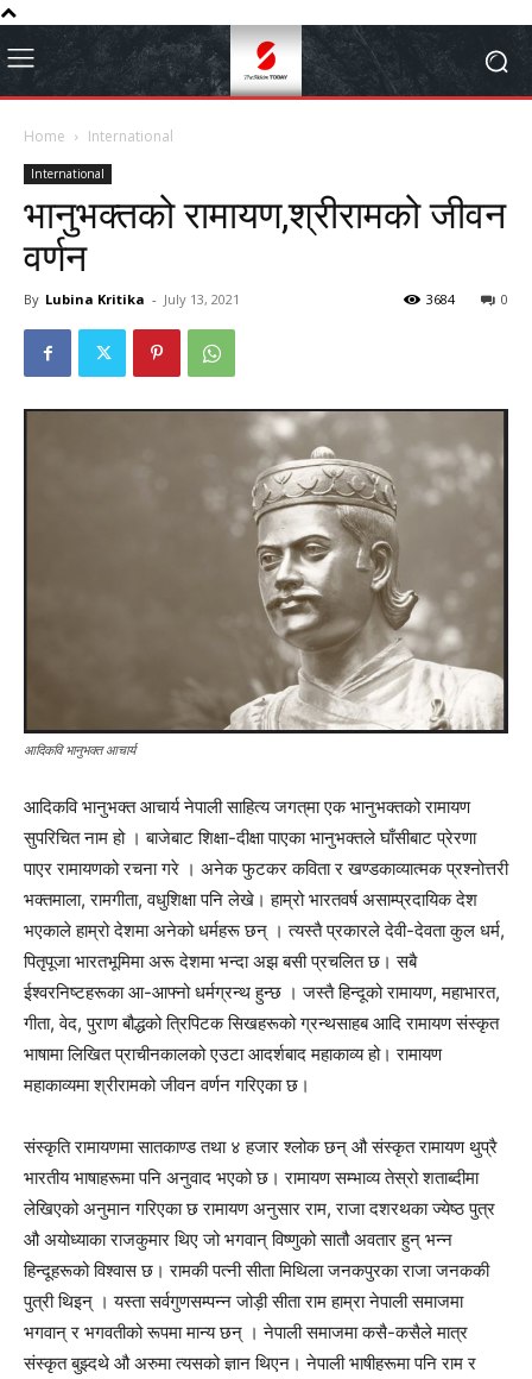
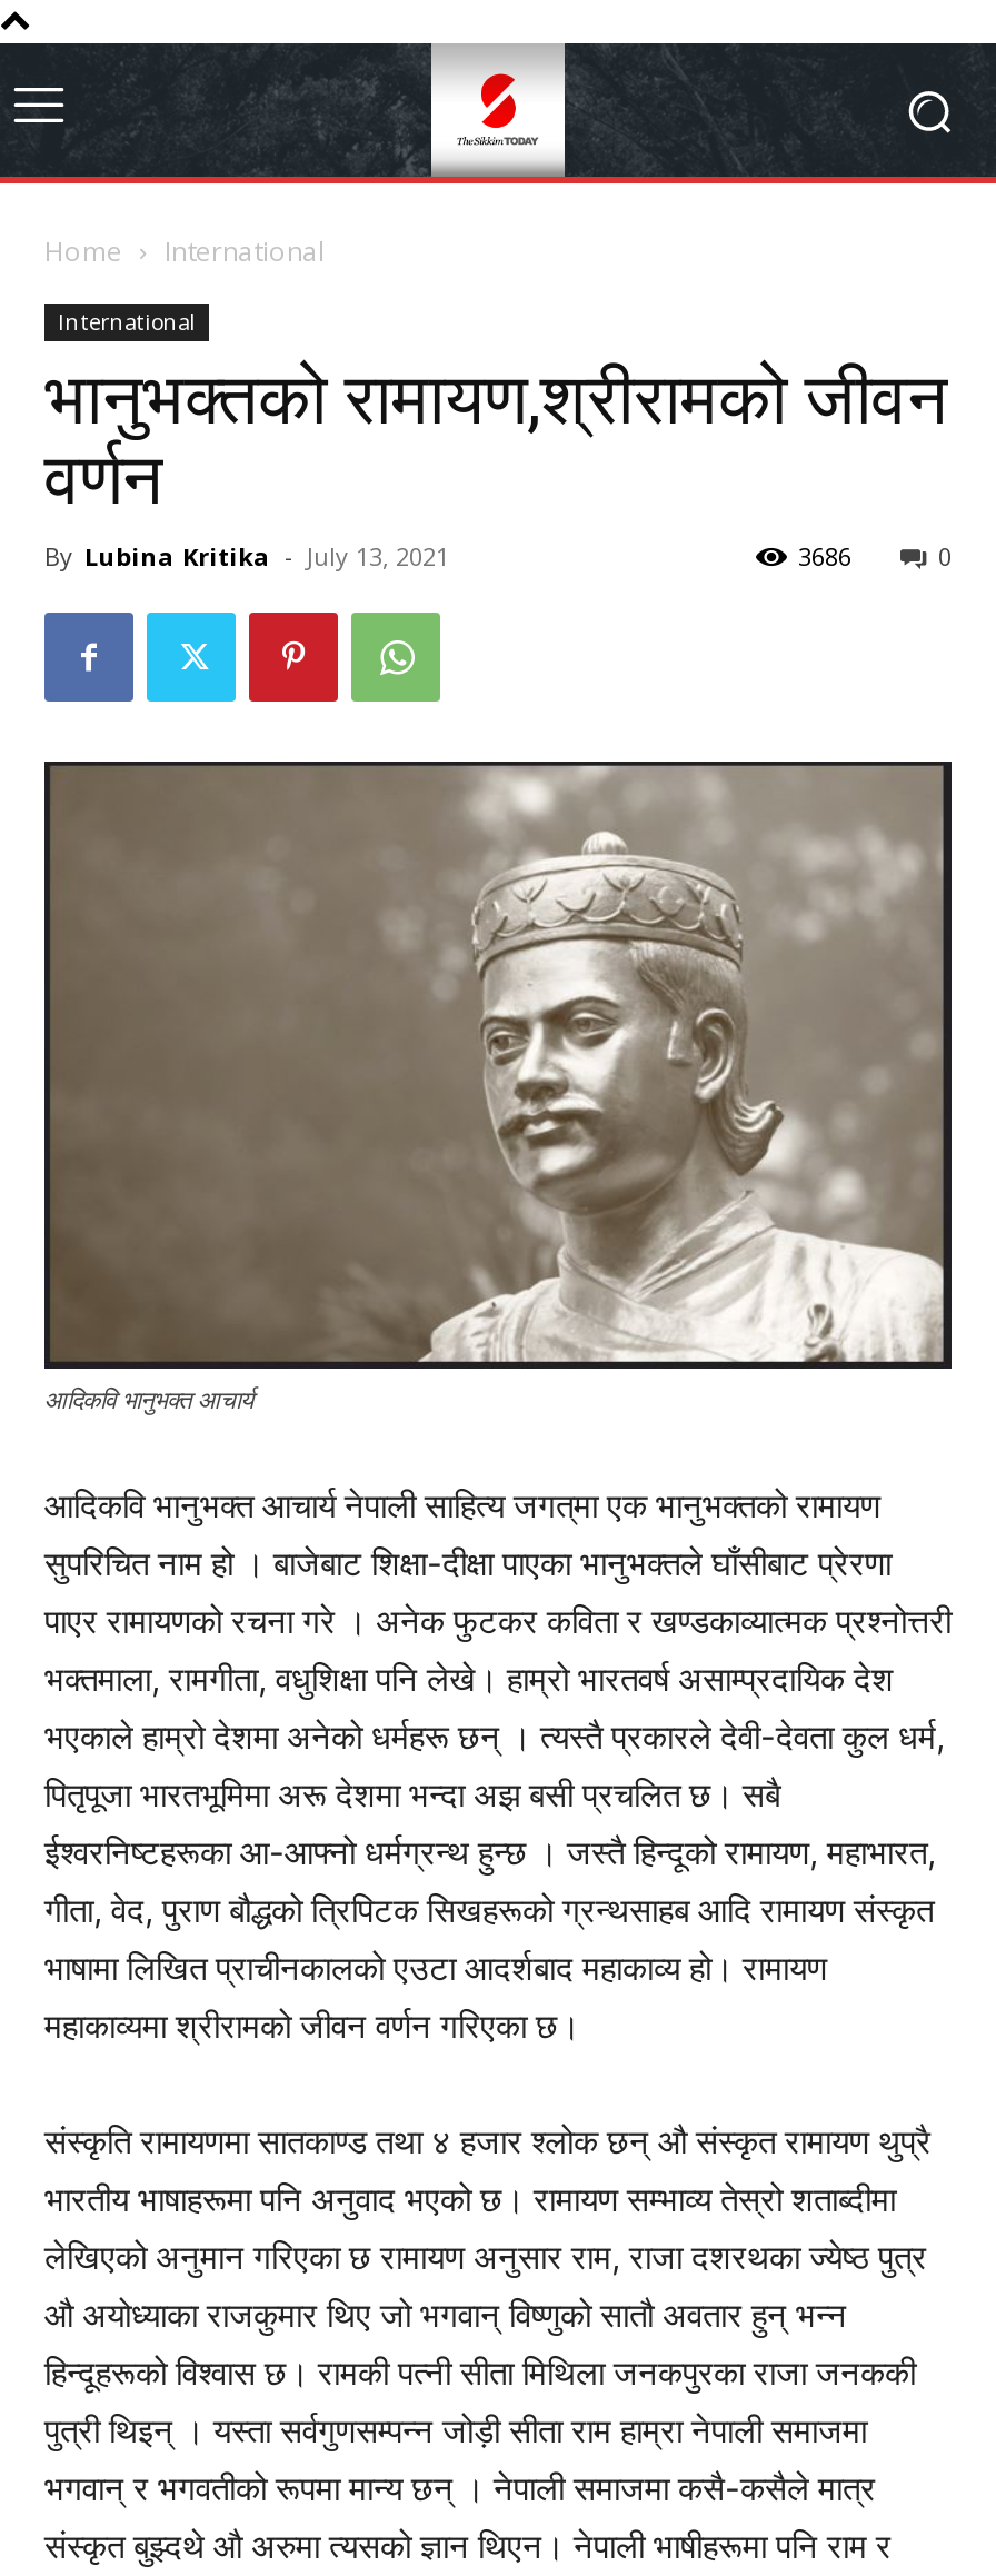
[426,290,455,308] 3684 -> [798,539,851,573] 3686

